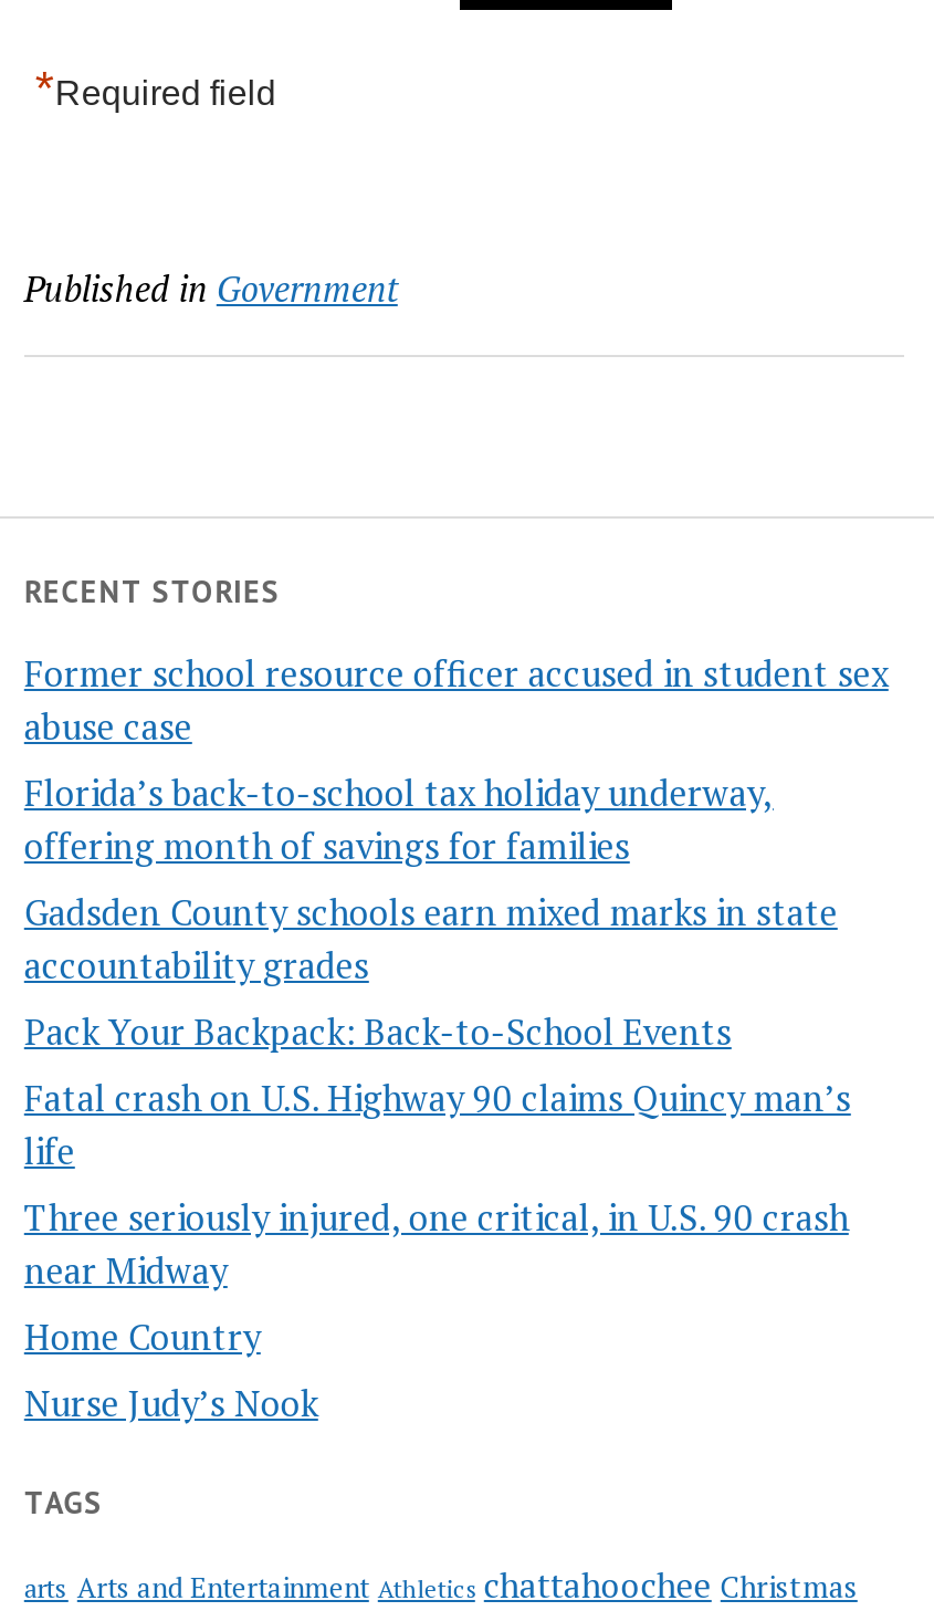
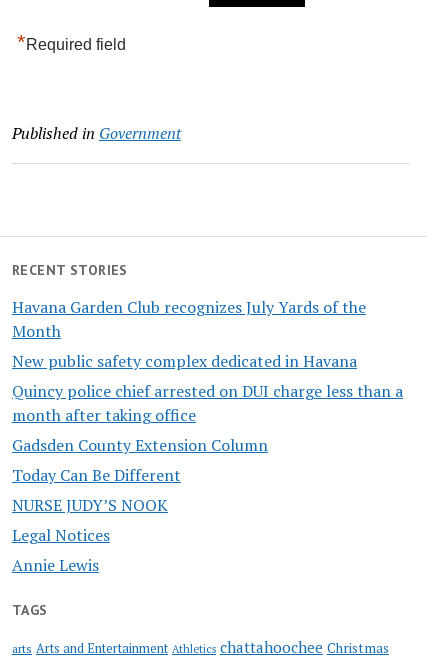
[24,649,888,1427] Former school resource officer accused in student sex | abuse case | Florida’s back-to-school tax holiday underway, | offering month of savings for families | Gadsden County schools earn mixed marks in state | accountability grades | Pack Your Backpack: Back-to-School Events | Fatal crash on U.S. Highway 90 claims Quincy man’s | life | Three seriously injured, one critical, in U.S. 90 crash | near Midway | Home Country | Nurse Judy’s Nook -> [12,296,403,576] Havana Garden Club recognizes July Yards of the | Month | New public safety complex dedicated in Havana | Quincy police chief arrested on DUI charge less than a | month after taking office | Gadsden County Extension Column | Today Can Be Different | NURSE JUDY’S NOOK | Legal Notices | Annie Lewis

